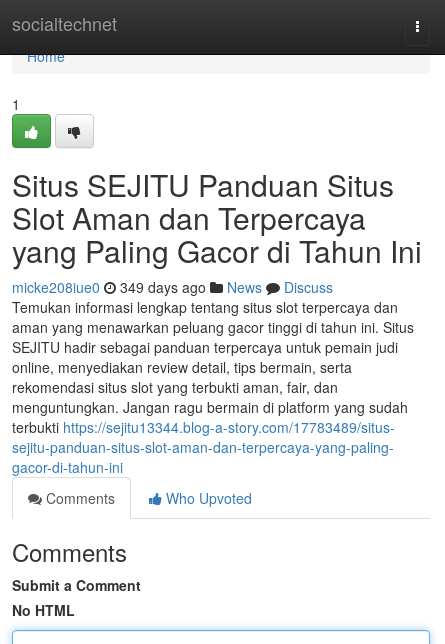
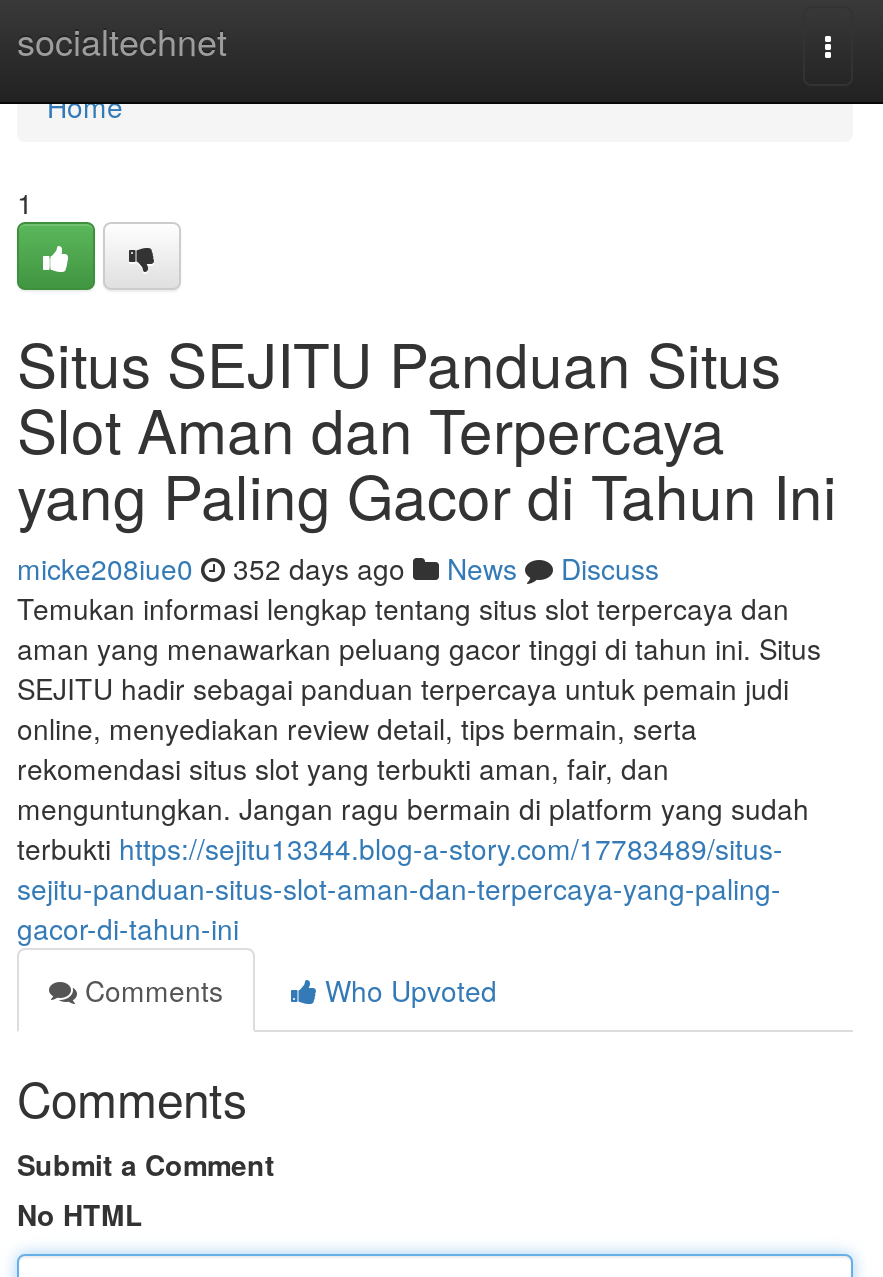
[12,277,333,297] micke208iue0 349 days ago News Discuss -> [17,548,659,588] micke208iue0 352 days ago News Discuss

